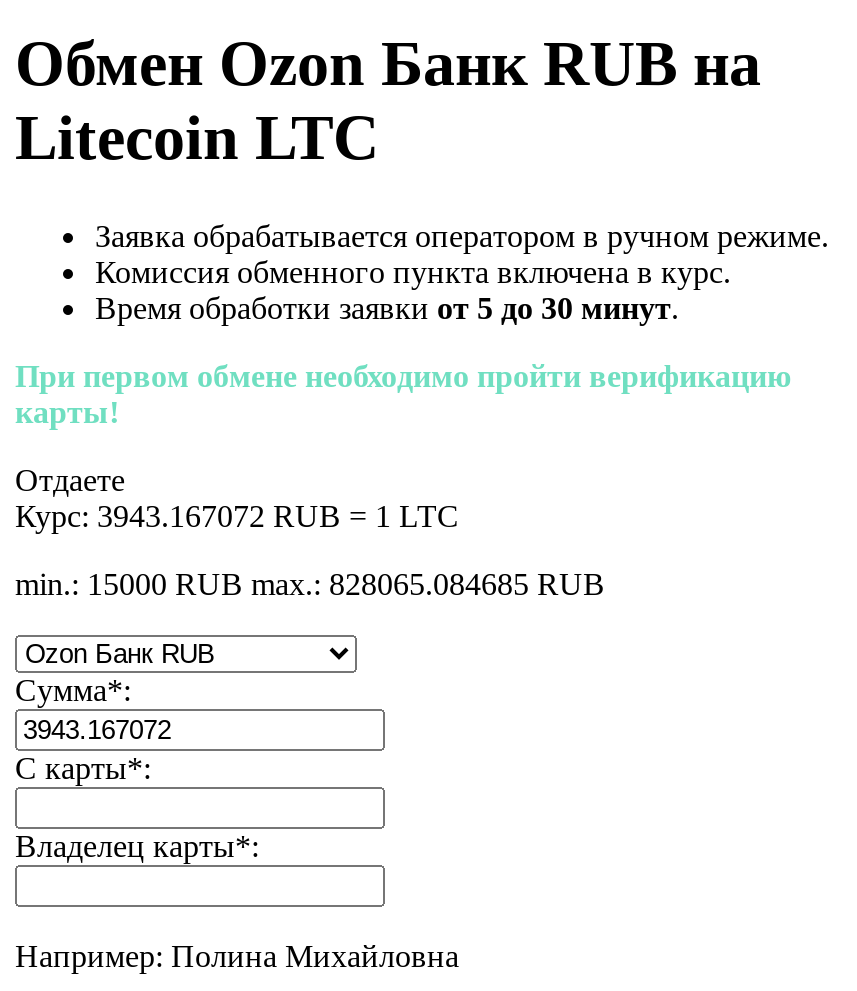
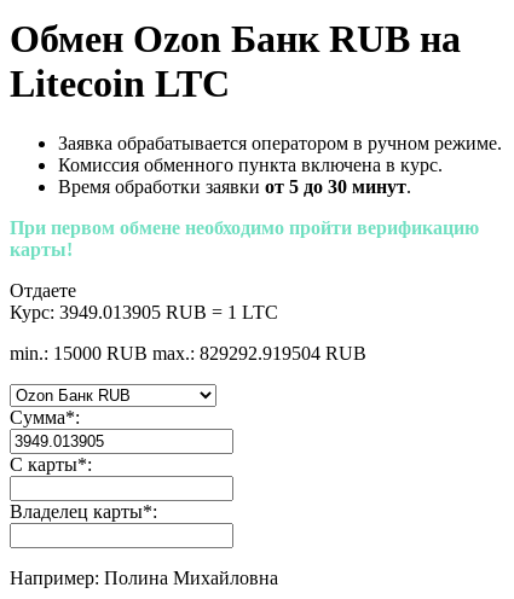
[15,499,459,533] Курс: 3943.167072 RUB = 1 LTC -> [10,302,278,322] Курс: 3949.013905 RUB = 1 LTC
[15,567,605,601] min.: 15000 RUB max.: 828065.084685 RUB -> [10,343,366,363] min.: 15000 RUB max.: 829292.919504 RUB

